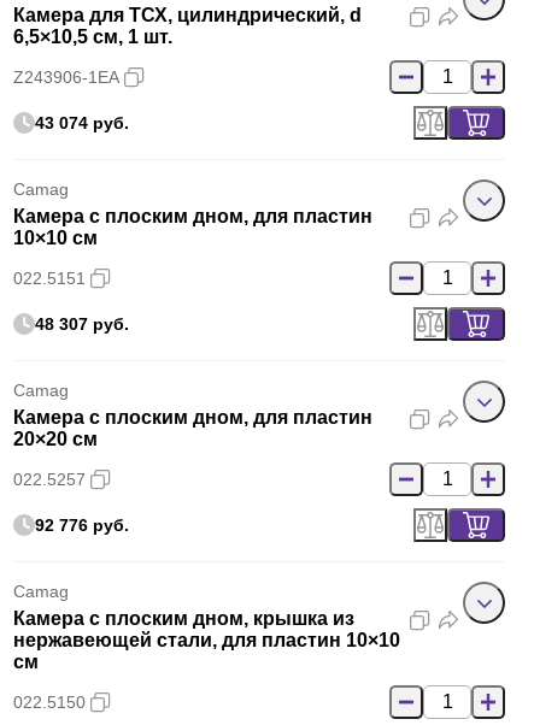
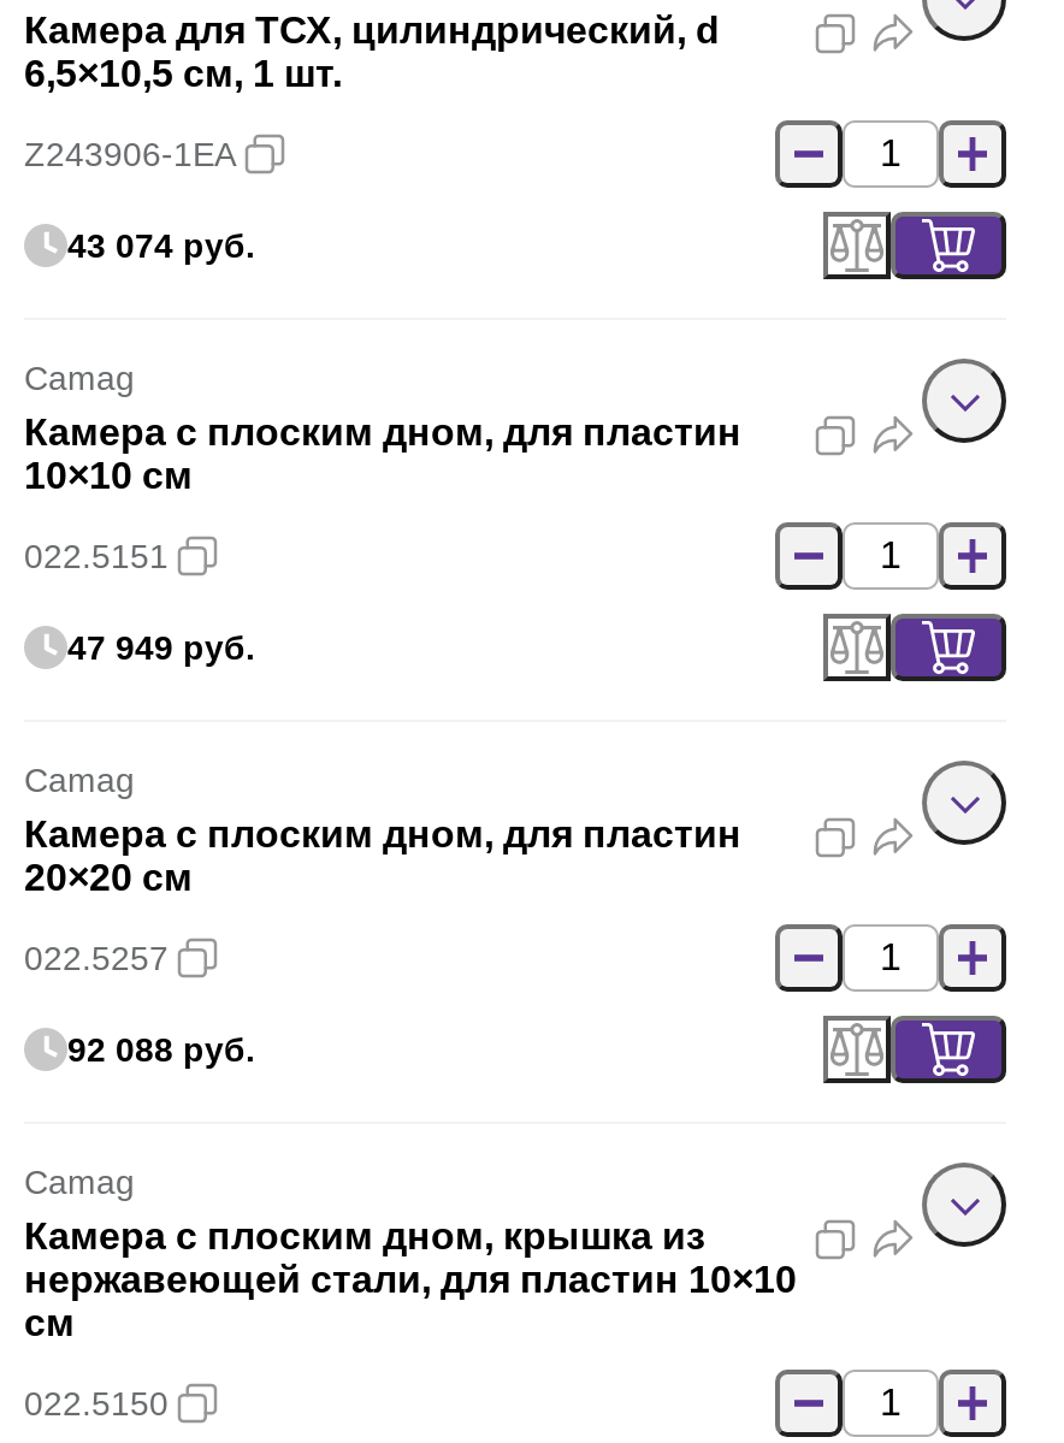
[35,314,129,334] 48 307 руб. -> [67,628,255,667] 47 949 руб.
[35,515,129,535] 92 776 руб. -> [67,1030,255,1069] 92 088 руб.

